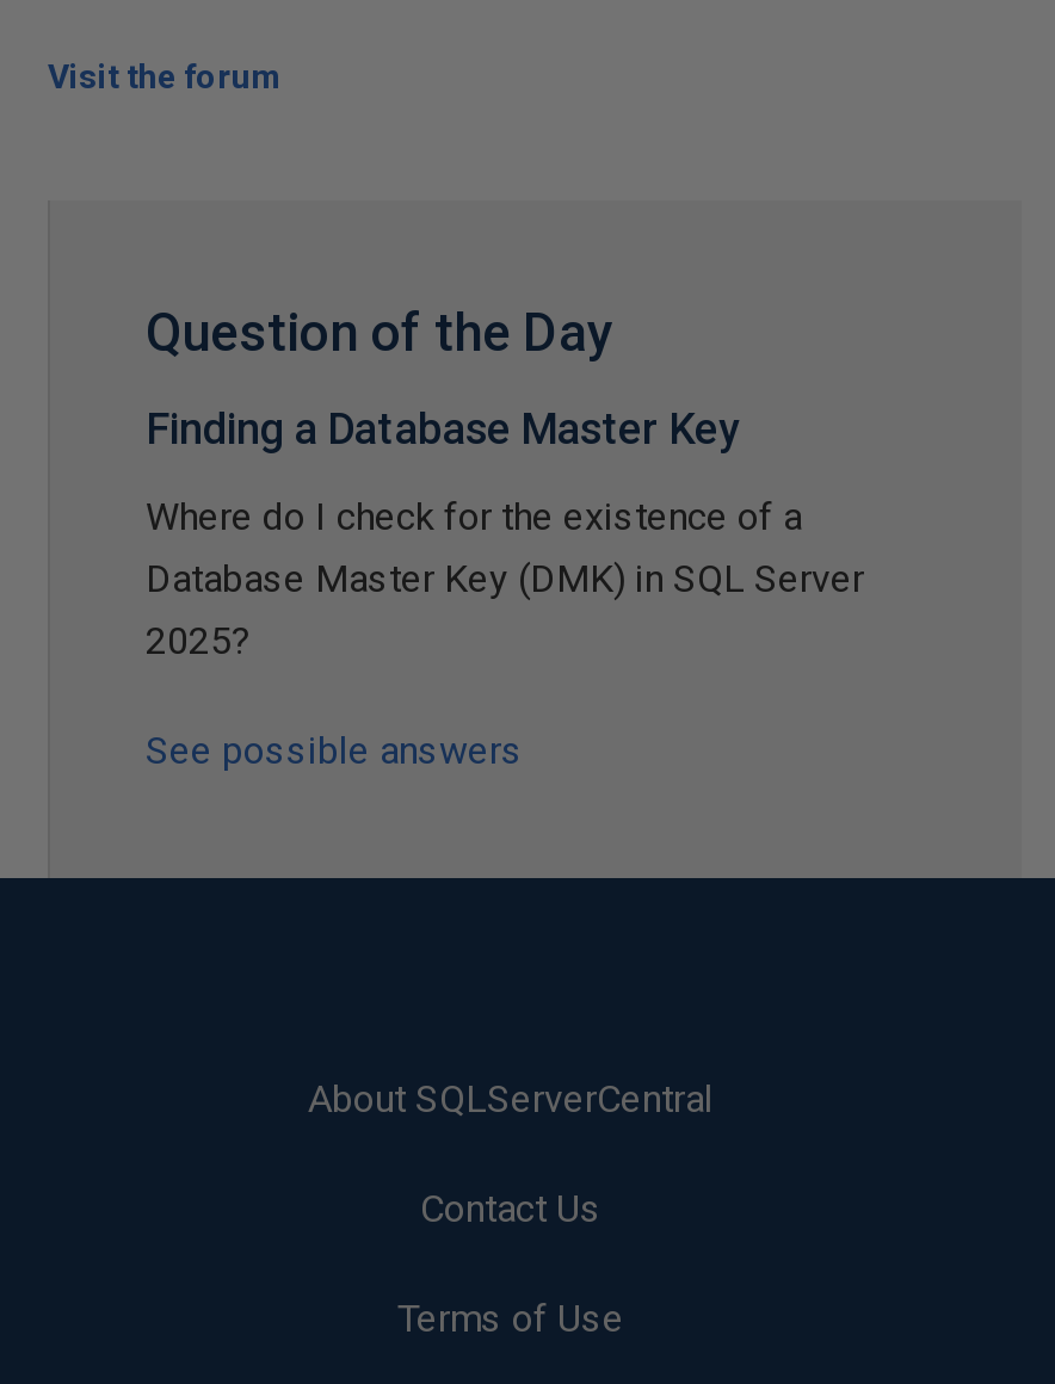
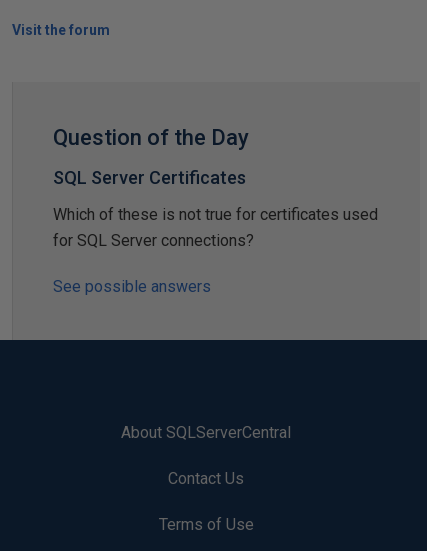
[146,403,740,453] Finding a Database Master Key -> [53,167,246,188] SQL Server Certificates
[146,494,864,663] Where do I check for the existence of a | Database Master Key (DMK) in SQL Server | 2025? -> [53,205,378,250] Which of these is not true for certificates used | for SQL Server connections?

